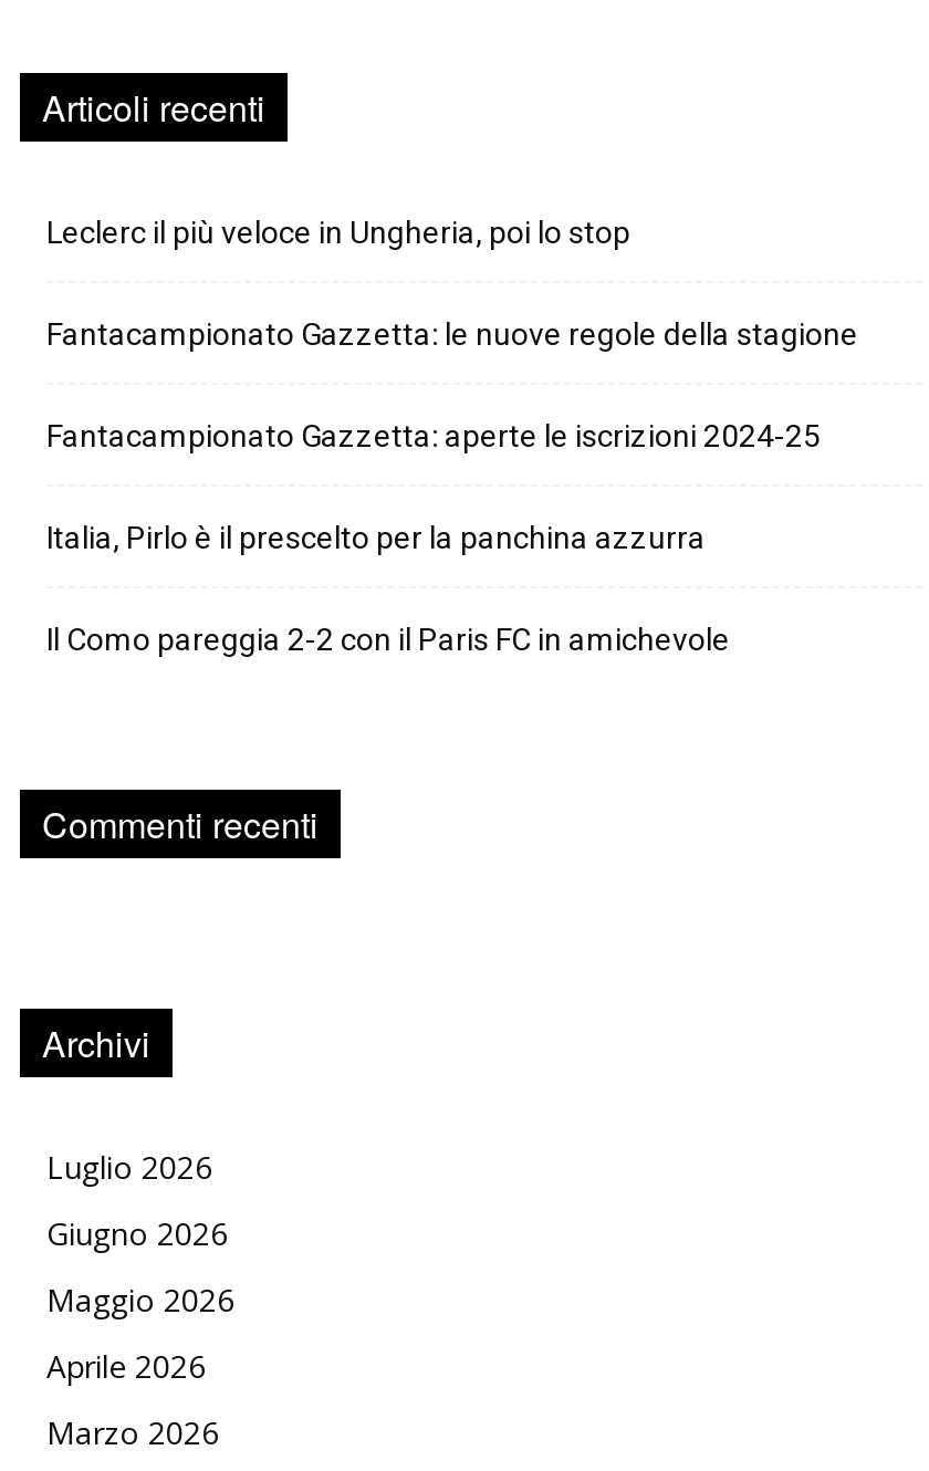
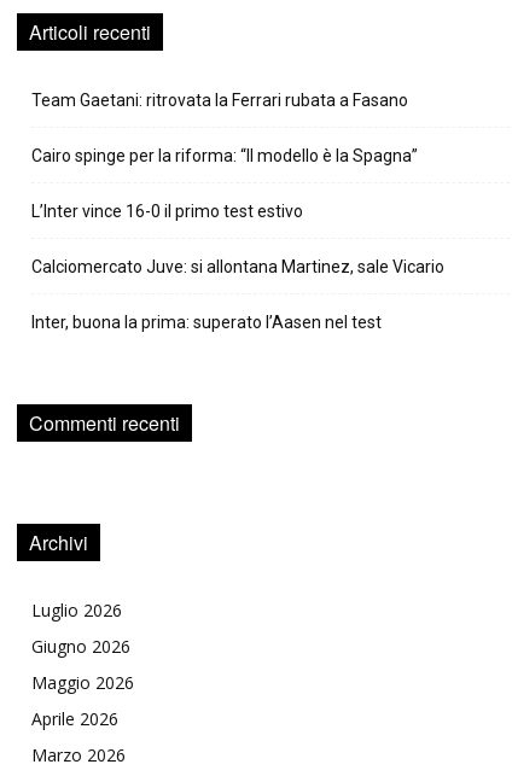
[46,214,630,249] Leclerc il più veloce in Ungheria, poi lo stop -> [31,90,408,109] Team Gaetani: ritrovata la Ferrari rubata a Fasano
[46,316,858,351] Fantacampionato Gazzetta: le nuove regole della stagione -> [31,146,418,165] Cairo spinge per la riforma: “Il modello è la Spagna”
[46,417,821,453] Fantacampionato Gazzetta: aperte le iscrizioni 2024-25 -> [31,201,303,220] L’Inter vince 16-0 il primo test estivo
[46,519,706,555] Italia, Pirlo è il prescelto per la panchina azzurra -> [31,257,444,276] Calciomercato Juve: si allontana Martinez, sale Vicario
[46,621,730,656] Il Como pareggia 2-2 con il Paris FC in amichevole -> [31,312,382,332] Inter, buona la prima: superato l’Aasen nel test

